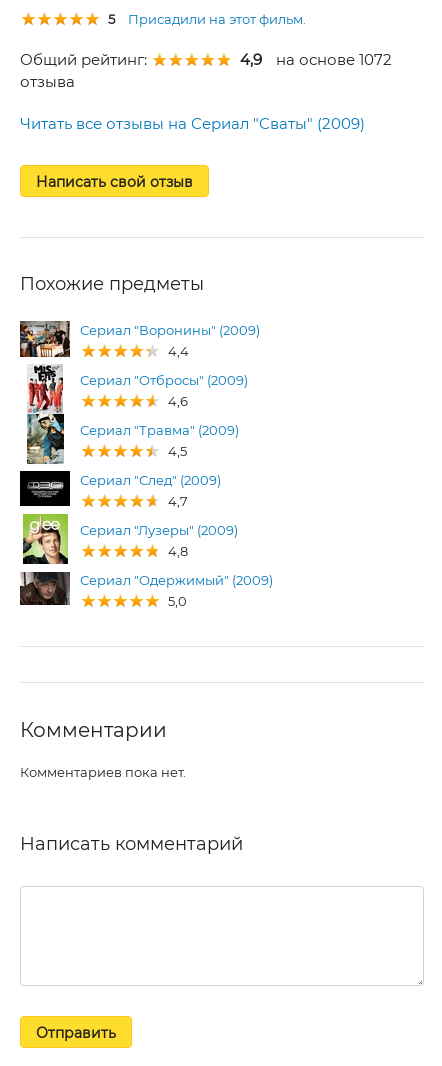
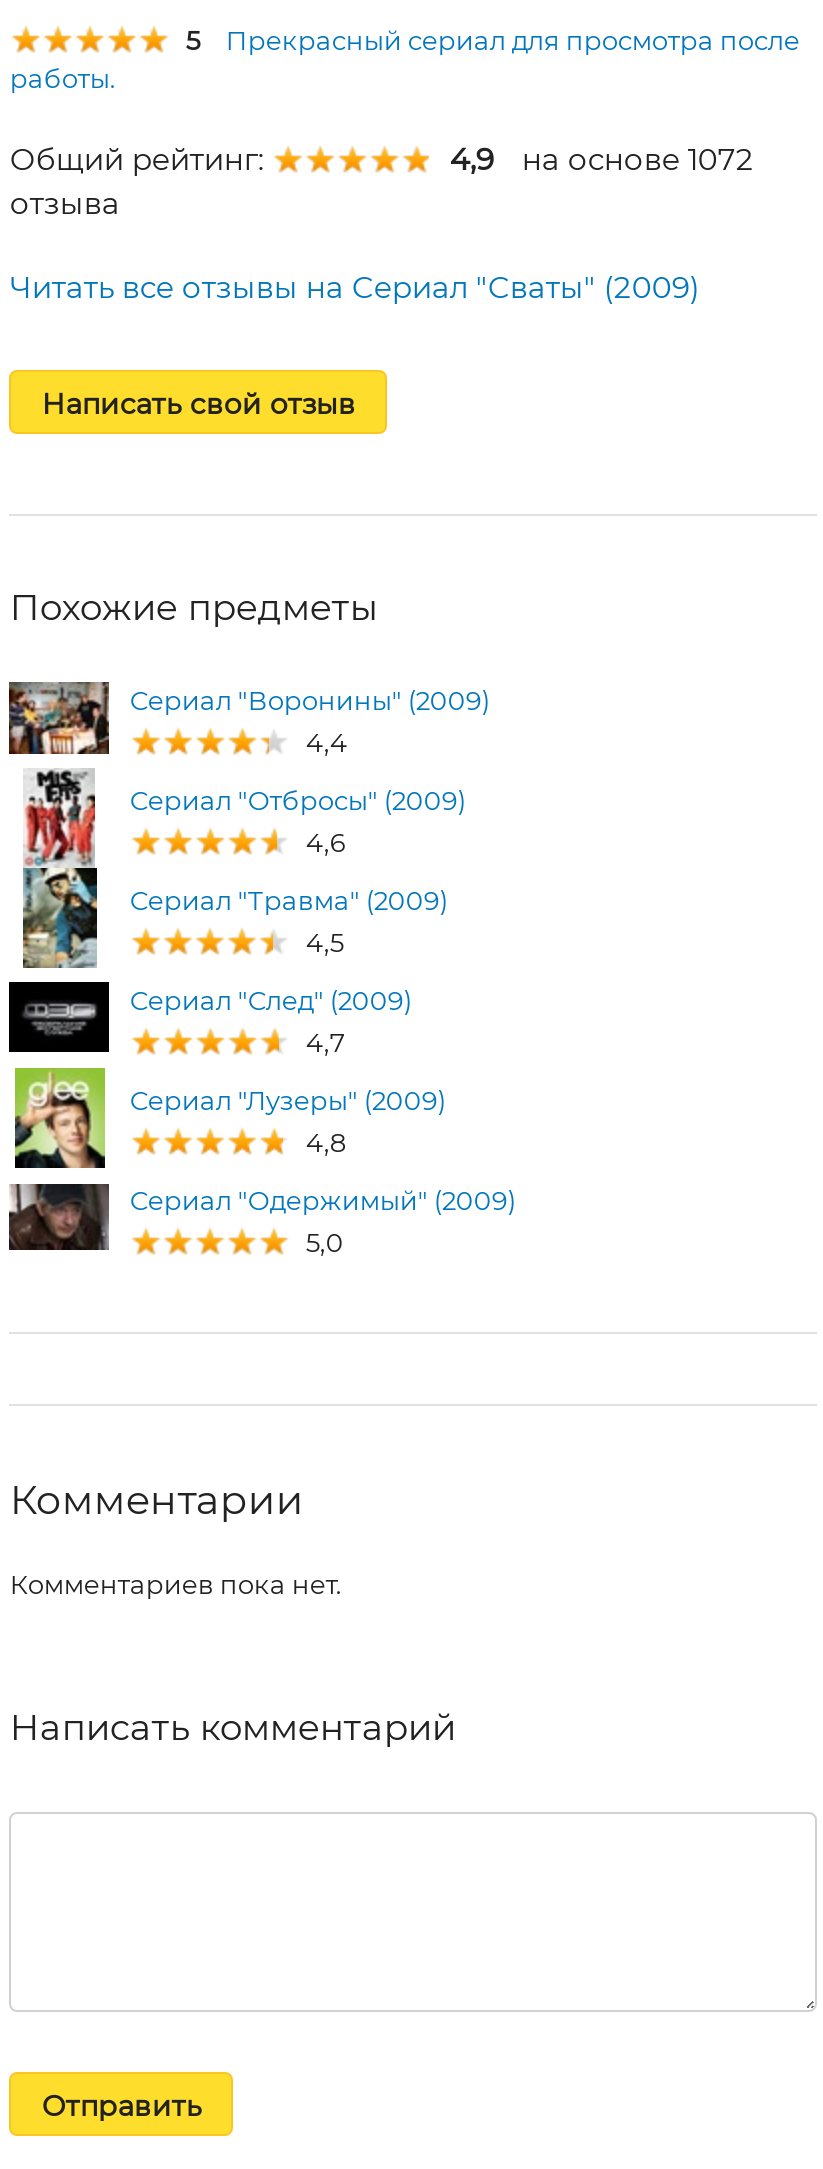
[128,11,306,27] Присадили на этот фильм. -> [10,24,800,94] Прекрасный сериал для просмотра после | работы.

